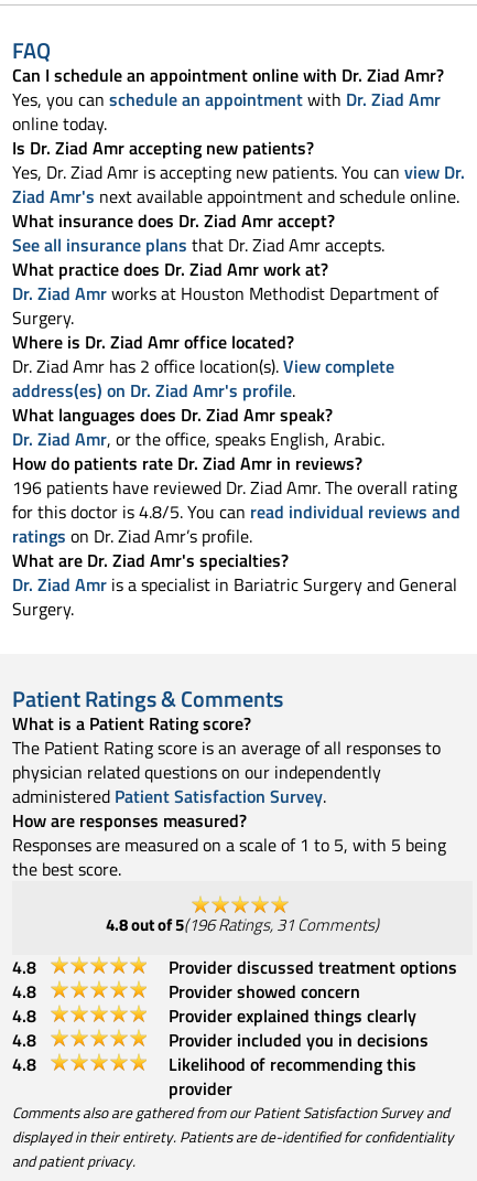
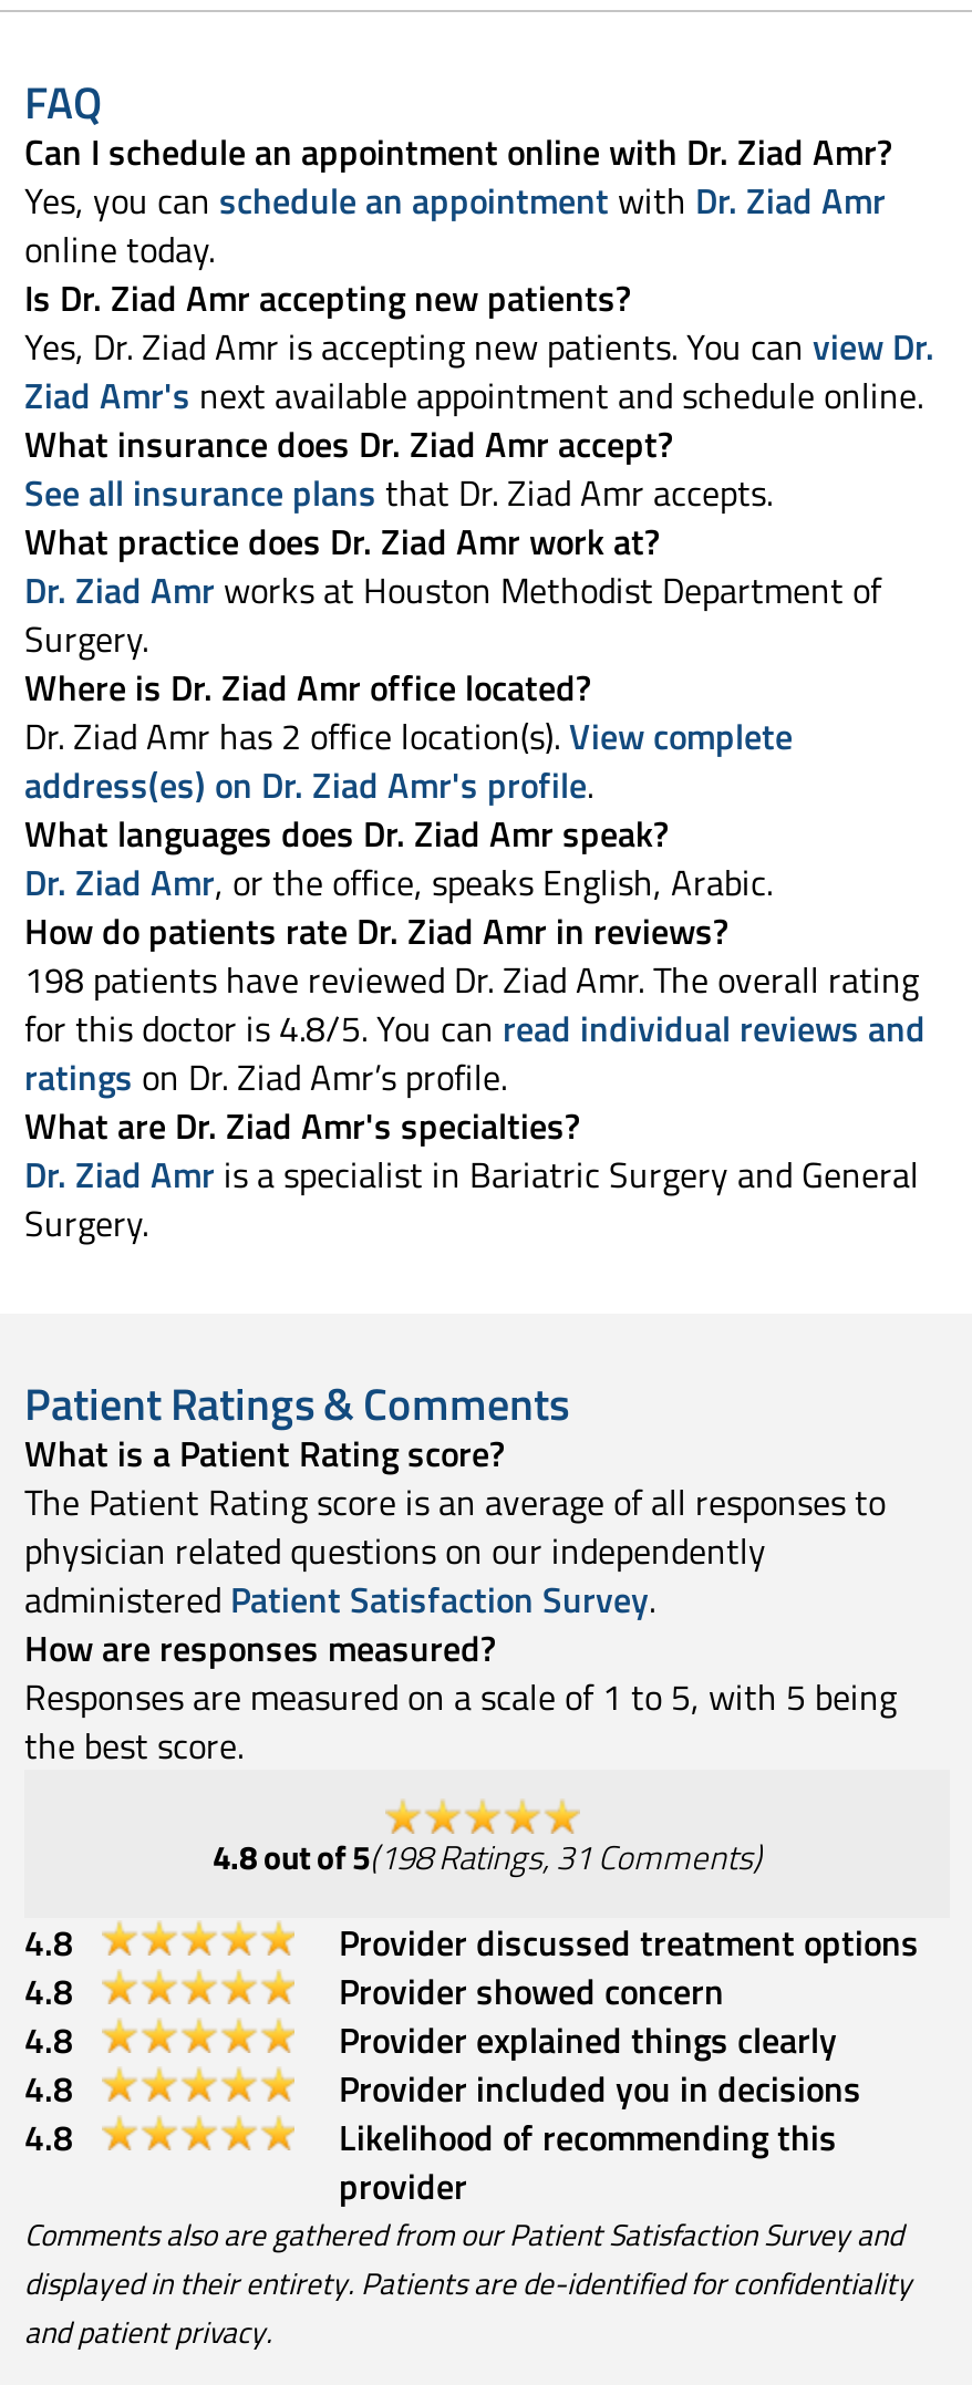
[12,474,457,500] 196 patients have reviewed Dr. Ziad Amr. The overall rating -> [24,952,919,1006] 198 patients have reviewed Dr. Ziad Amr. The overall rating
[106,912,379,937] 4.8out of 5(196 Ratings, 31 Comments) -> [213,1831,762,1882] 4.8out of 5(198 Ratings, 31 Comments)

